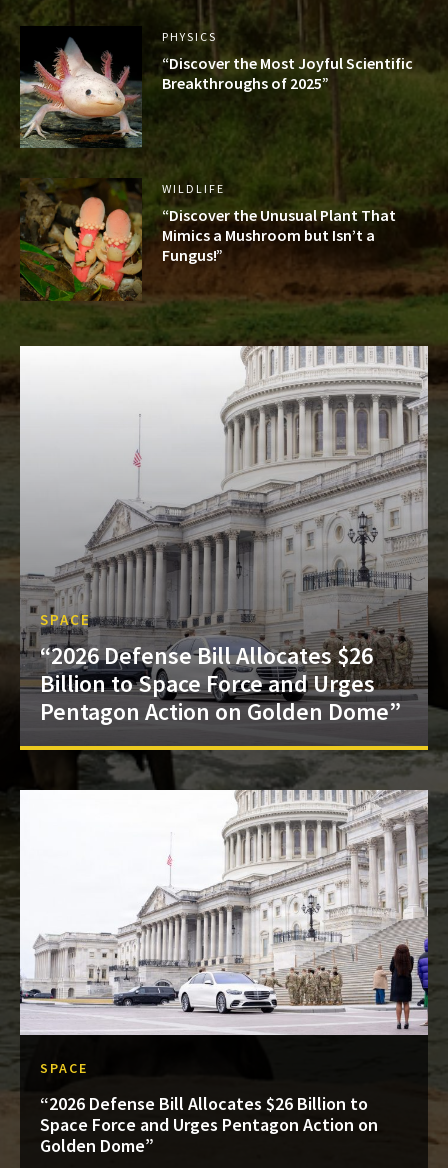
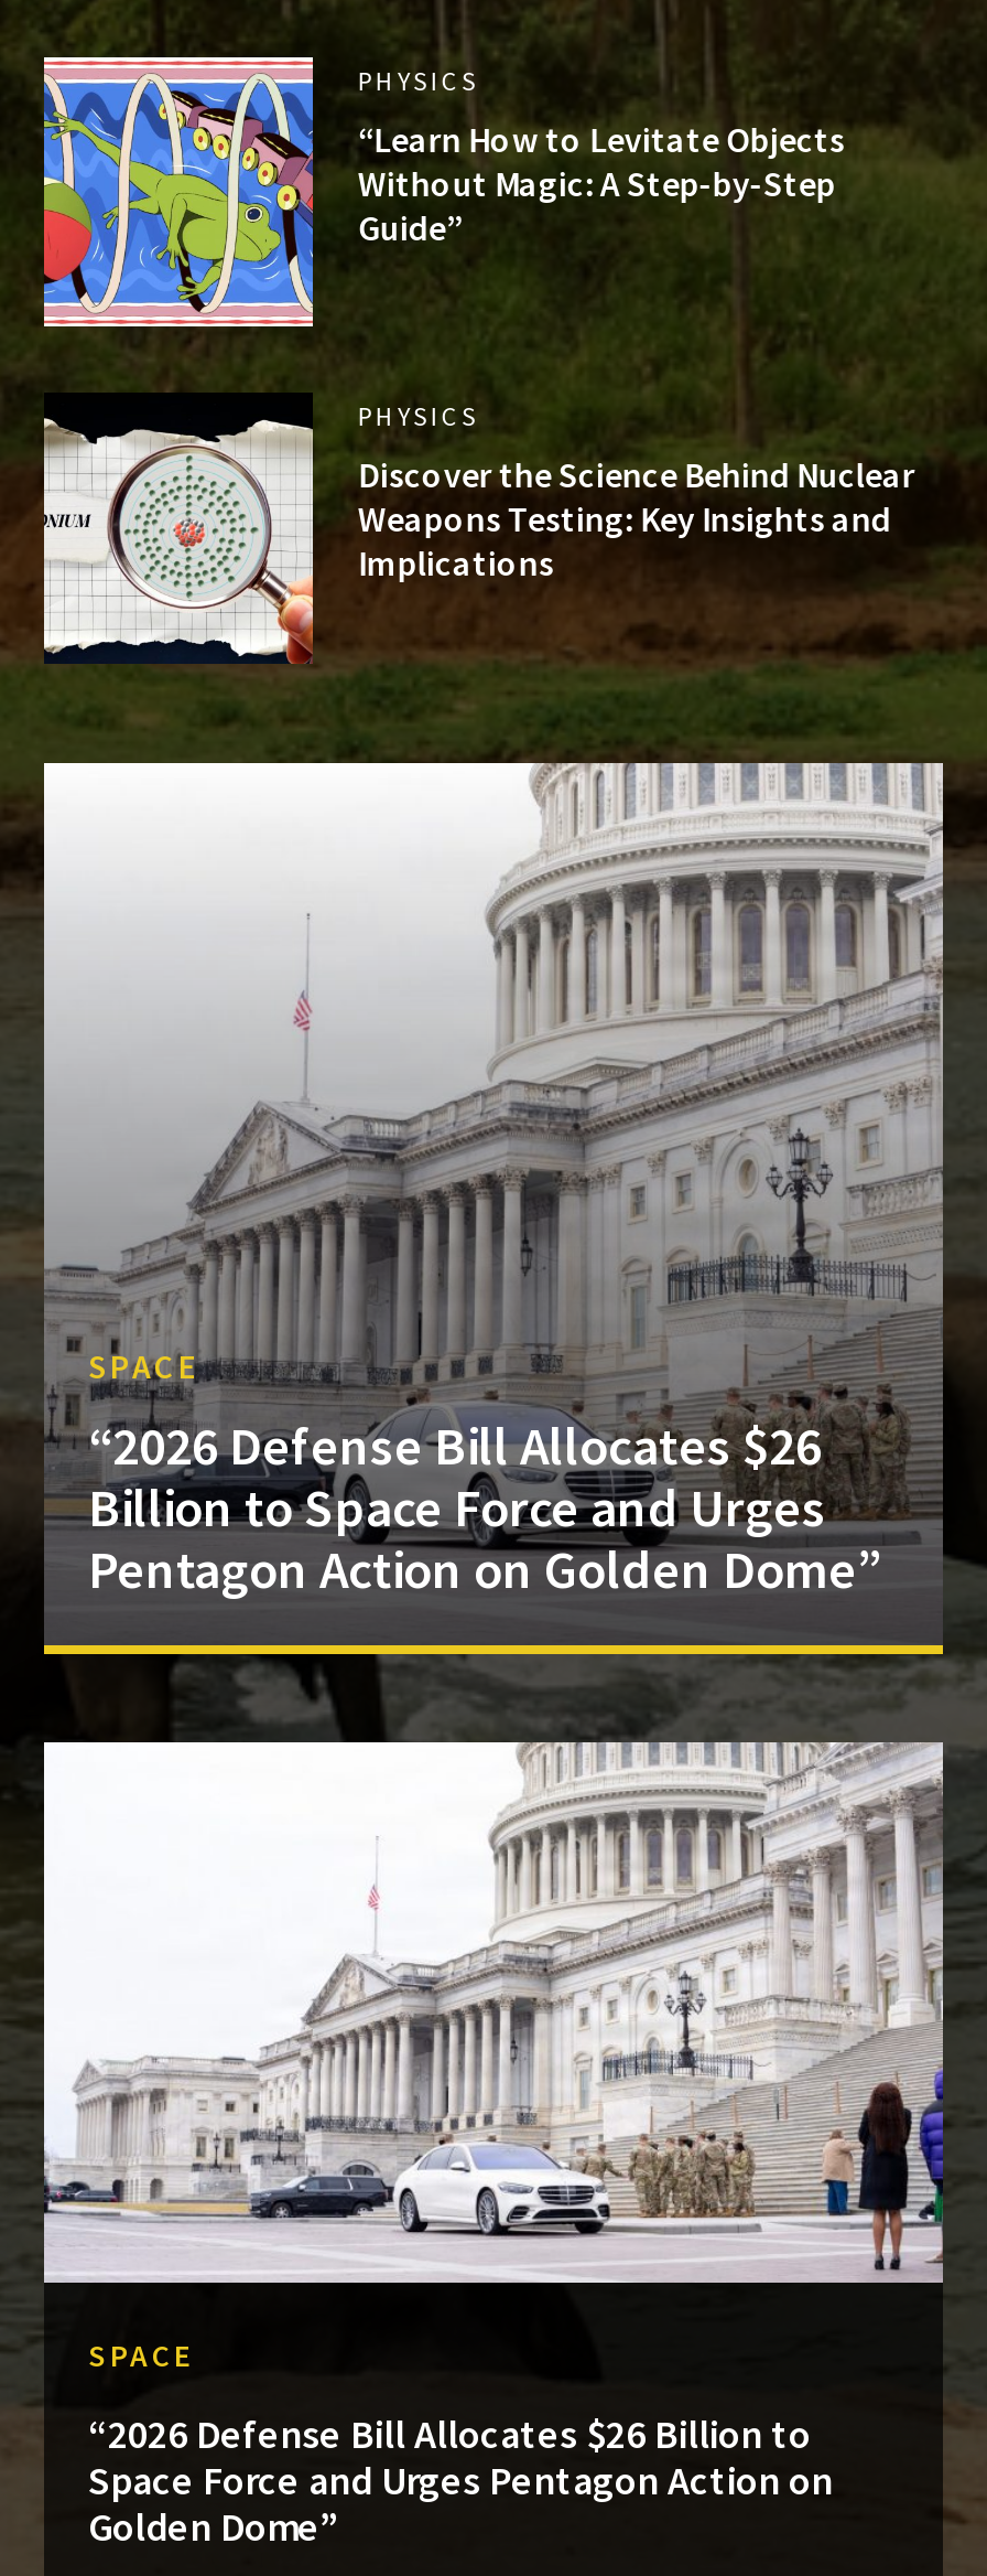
[19,26,413,148] [image] | “Discover the Most Joyful Scientific | Breakthroughs of 2025” -> [42,55,845,329] [image] | “Learn How to Levitate Objects | Without Magic: A Step-by-Step | Guide”
[20,178,396,301] [image] | WILDLIFE | “Discover the Unusual Plant That | Mimics a Mushroom but Isn’t a | Fungus!” -> [42,393,915,664] [image] | PHYSICS | Discover the Science Behind Nuclear | Weapons Testing: Key Insights and | Implications

